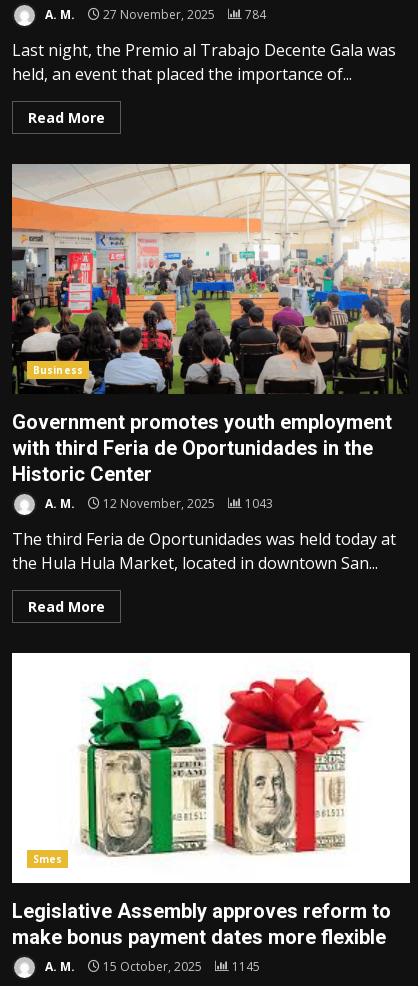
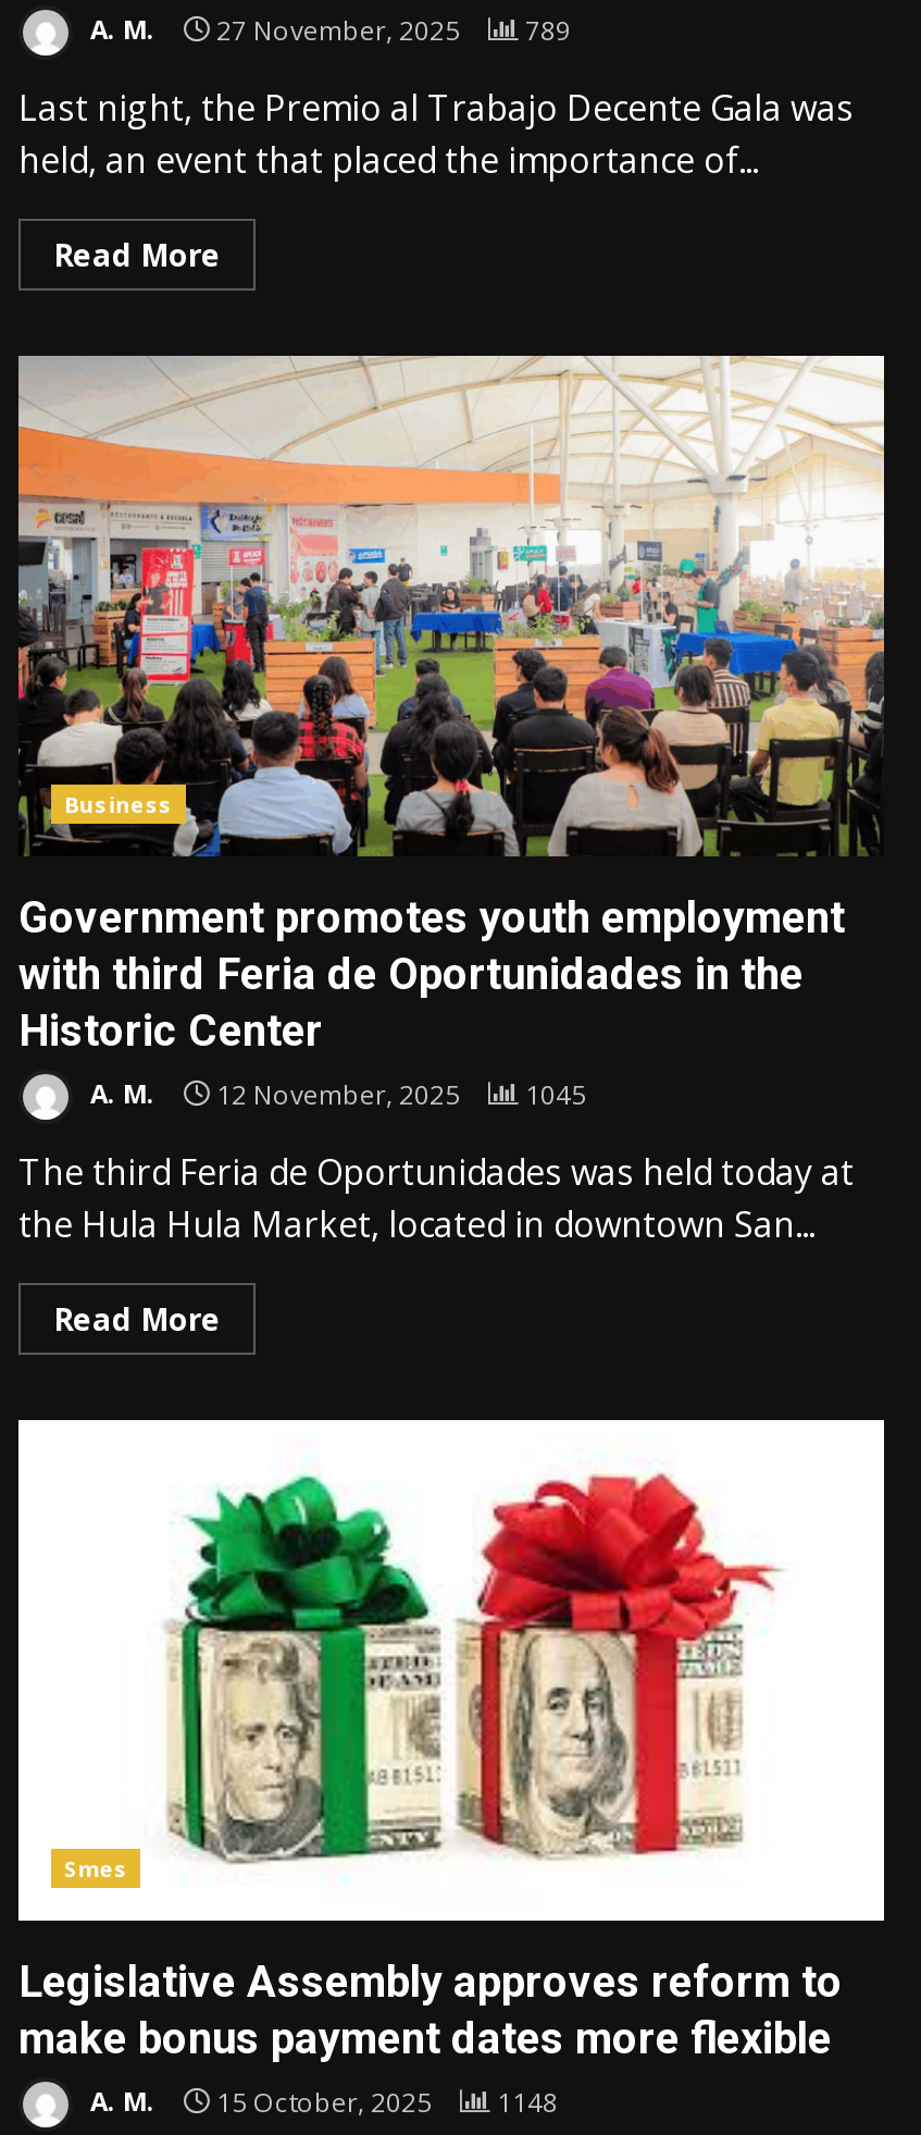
[42,6,266,23] A. M. 27 November, 2025 784 -> [84,12,571,49] A. M. 27 November, 2025 789
[42,495,273,512] A. M. 12 November, 2025 1043 -> [84,1076,586,1113] A. M. 12 November, 2025 1045
[42,958,260,975] A. M. 15 October, 2025 1145 -> [84,2083,558,2120] A. M. 15 October, 2025 1148

